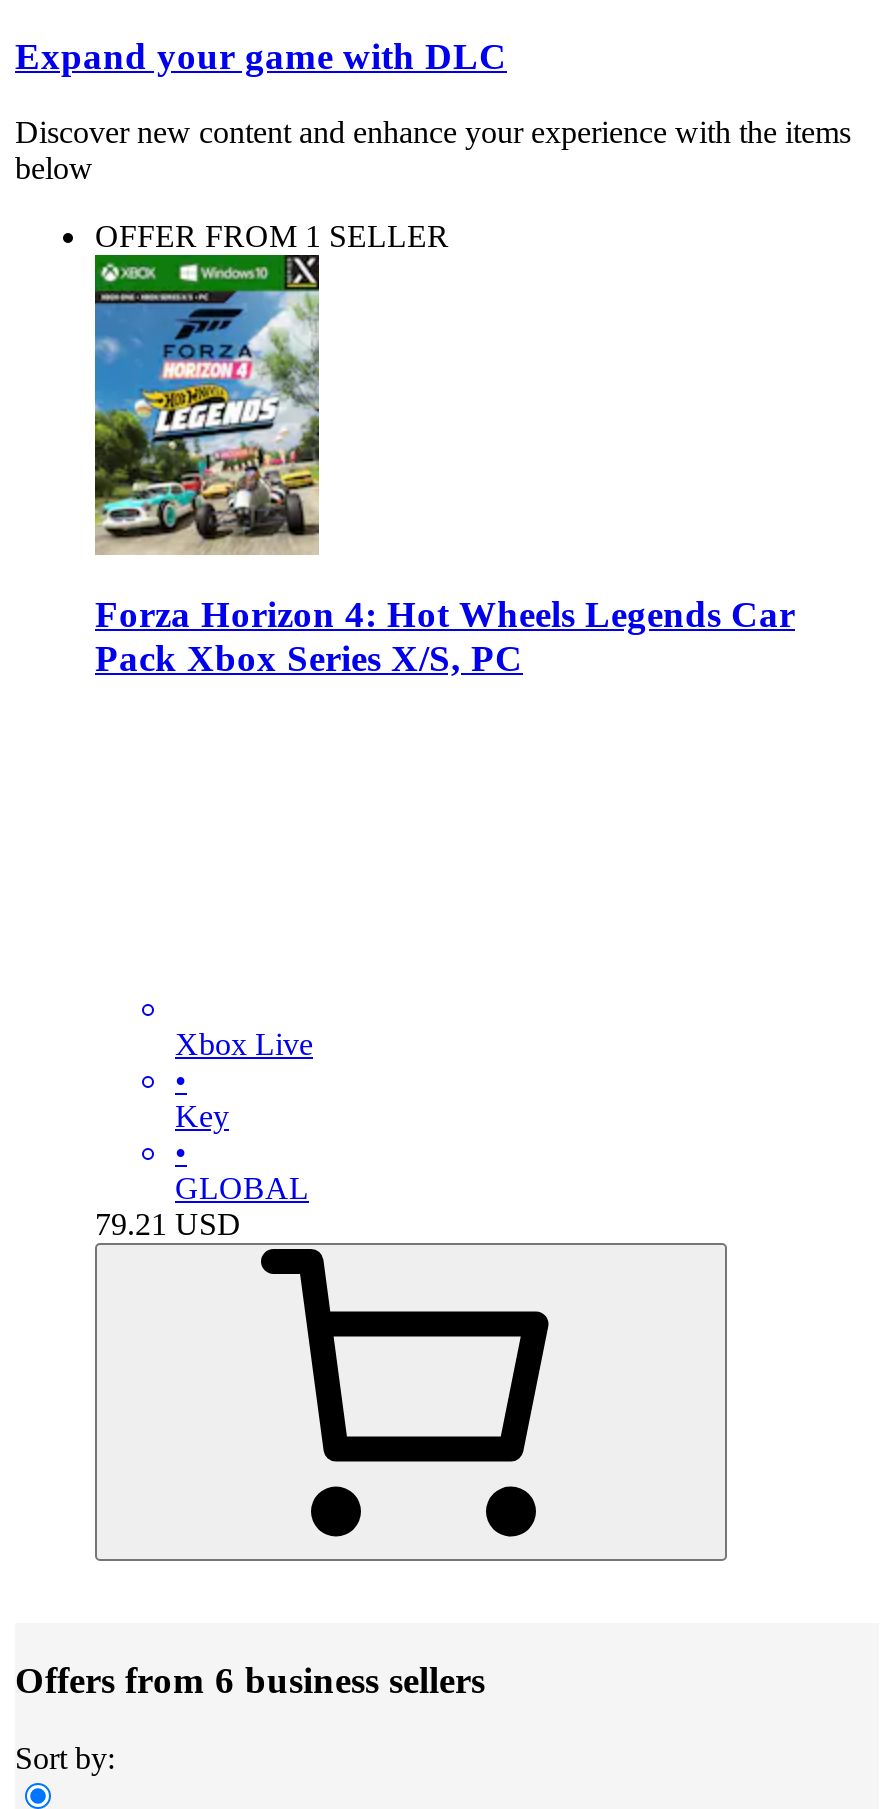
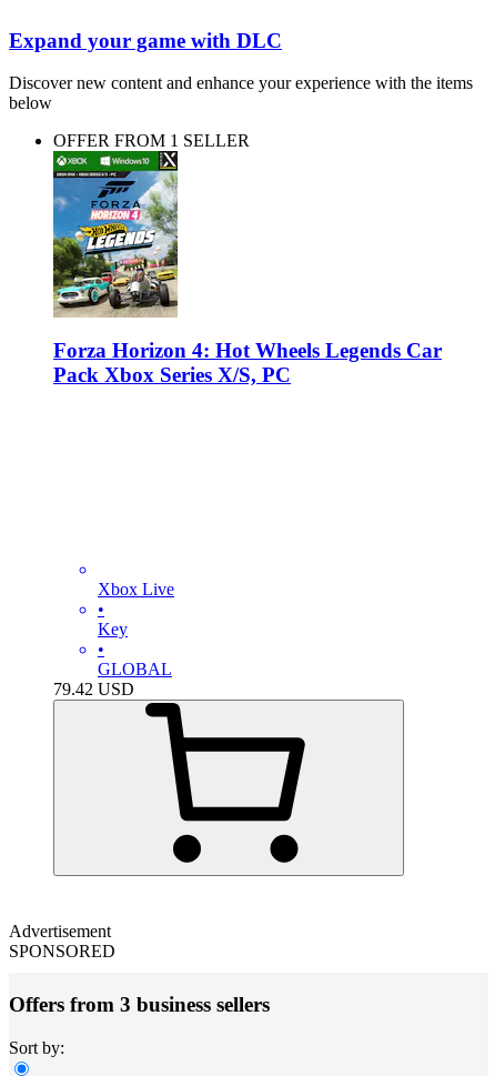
[95,1206,241,1240] 79.21 USD -> [53,679,134,698] 79.42 USD
[15,1660,485,1702] Offers from 6 business sellers -> [9,921,270,1016] Advertisement | SPONSORED | Offers from 3 business sellers

